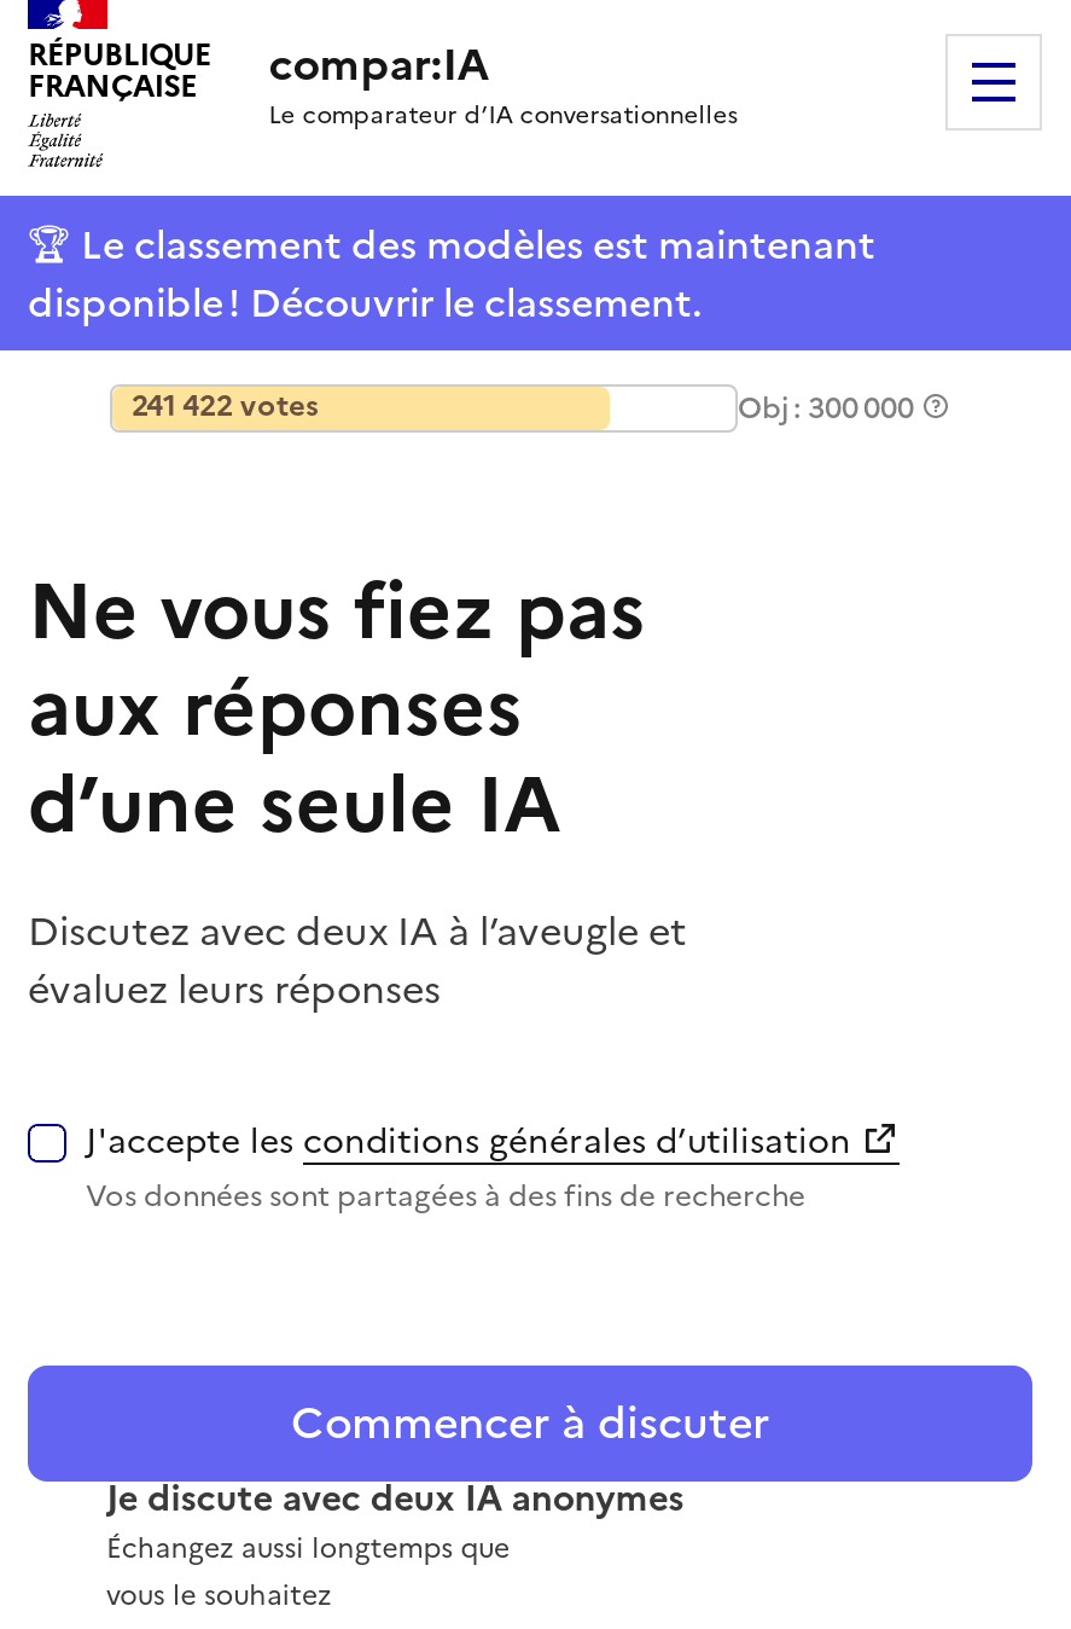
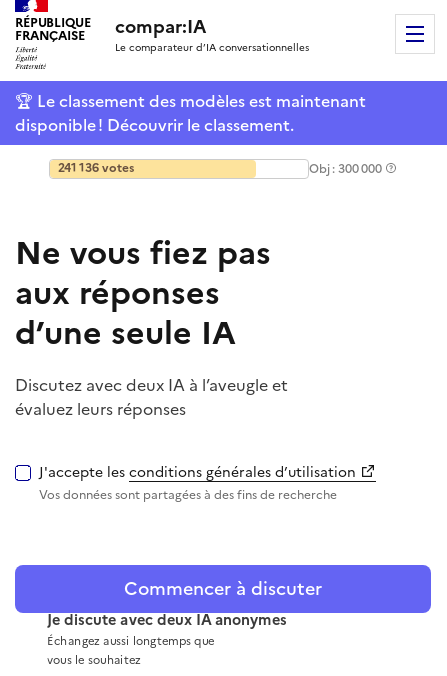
[132,385,318,429] 241 422 votes -> [58,159,134,177] 241 136 votes

